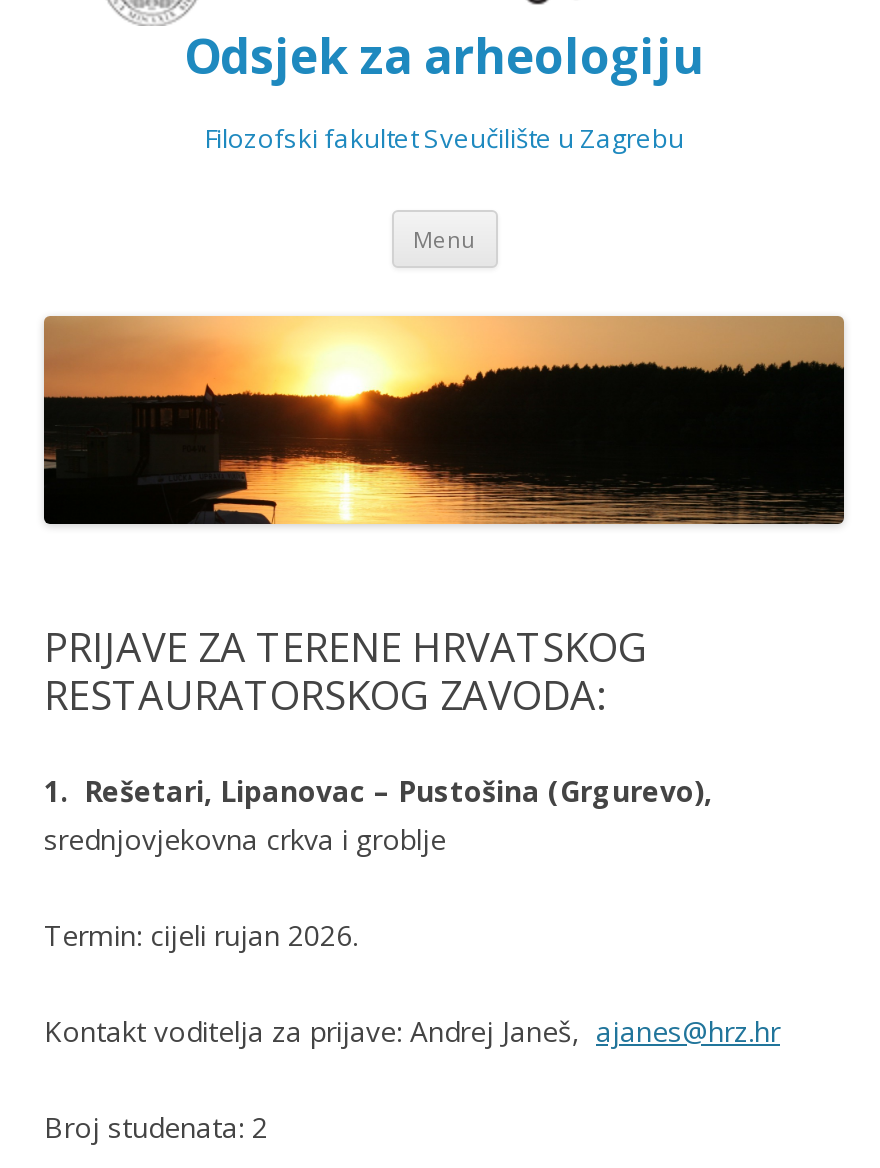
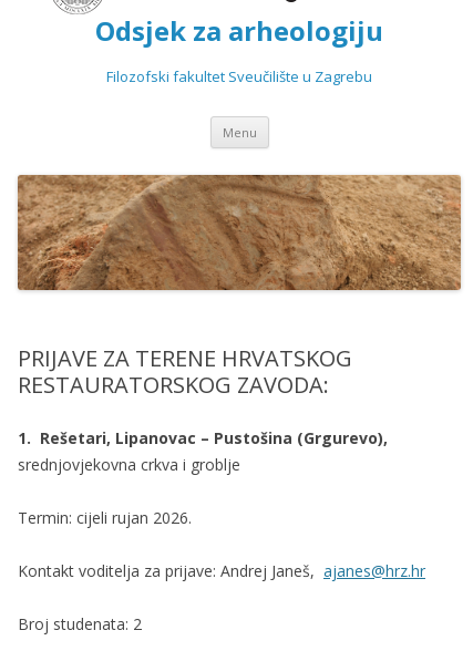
[42,314,846,526] [image] -> [17,174,462,291] [image]

